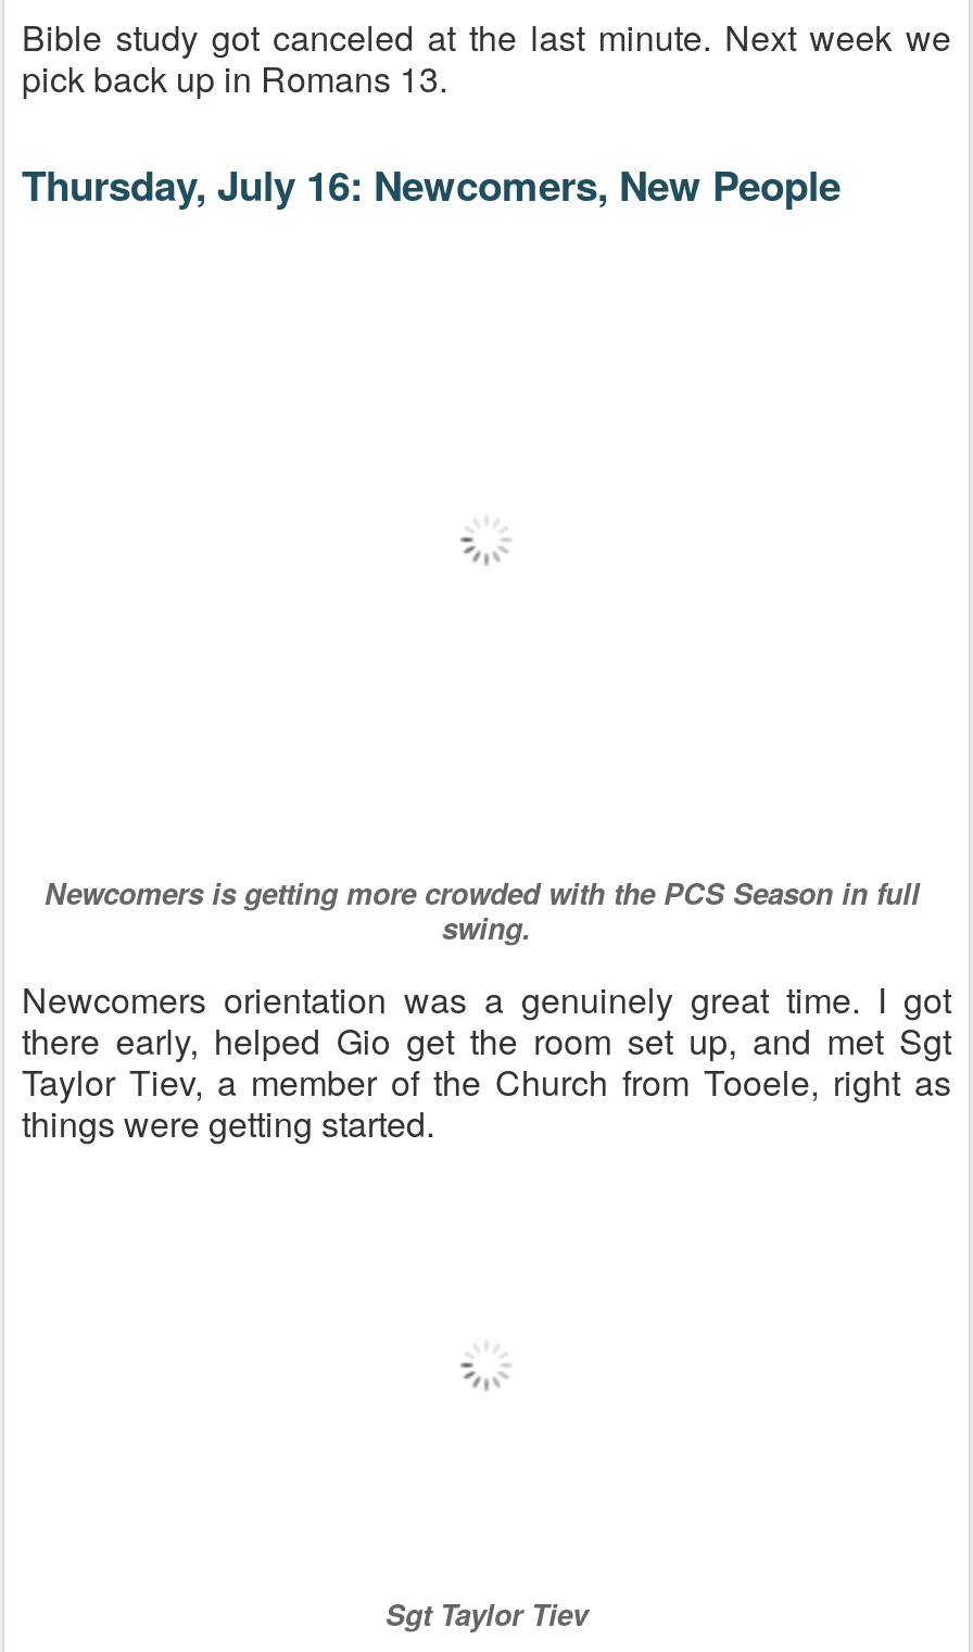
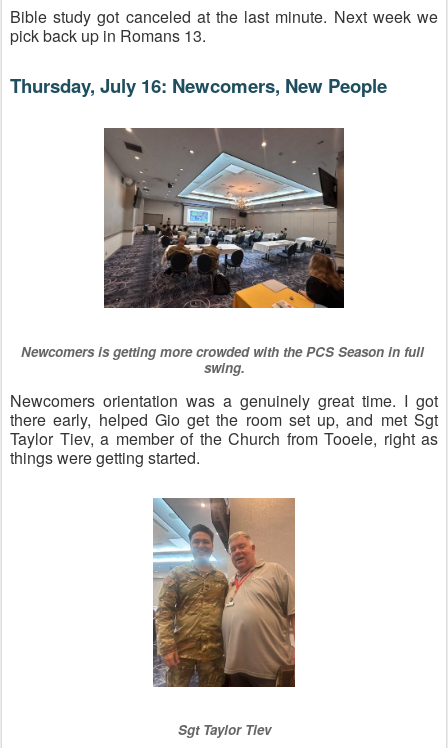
none -> [103,127,345,309] [image]
moved [22,872,951,1148] -> [10,342,438,469]: Newcomers is getting more crowded with the PCS Season in full | swing. | Newcomers orientation was a genuinely great time. I got | there early, helped Gio get the room set up, and met Sgt | Taylor Tiev, a member of the Church from Tooele, right as | things were getting started.
none -> [152,497,296,688] [image]

